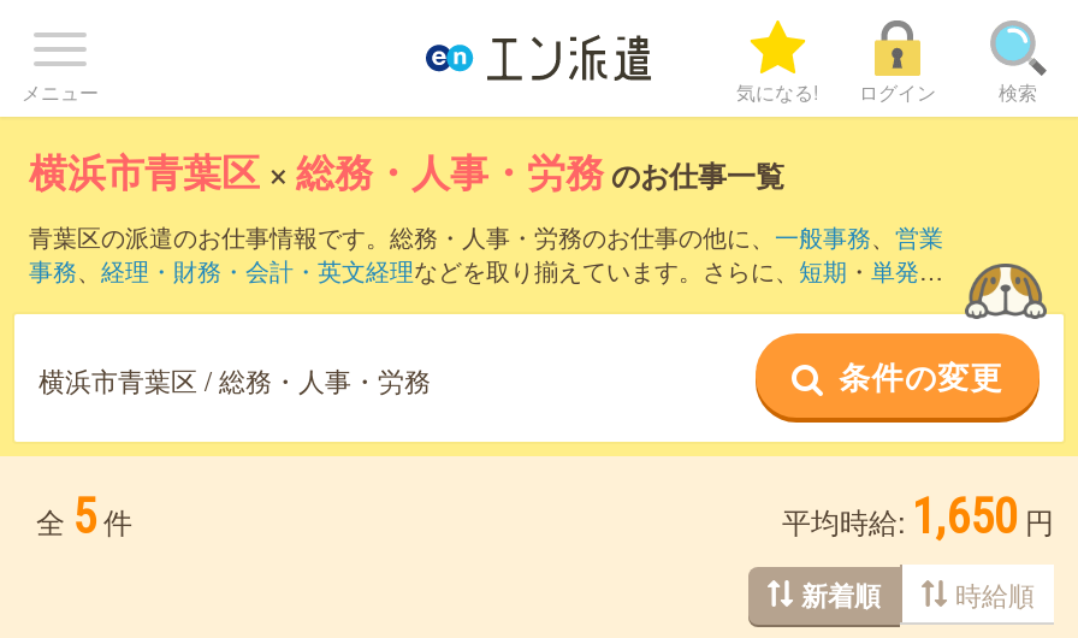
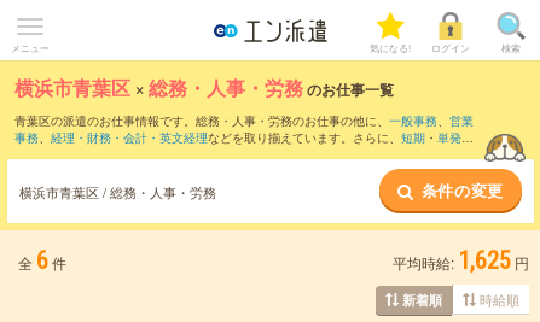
[36,488,132,545] 全 5 件 -> [18,246,66,275] 全 6 件
[782,488,1054,545] 平均時給: 1,650 円 -> [393,246,529,275] 平均時給: 1,625 円

